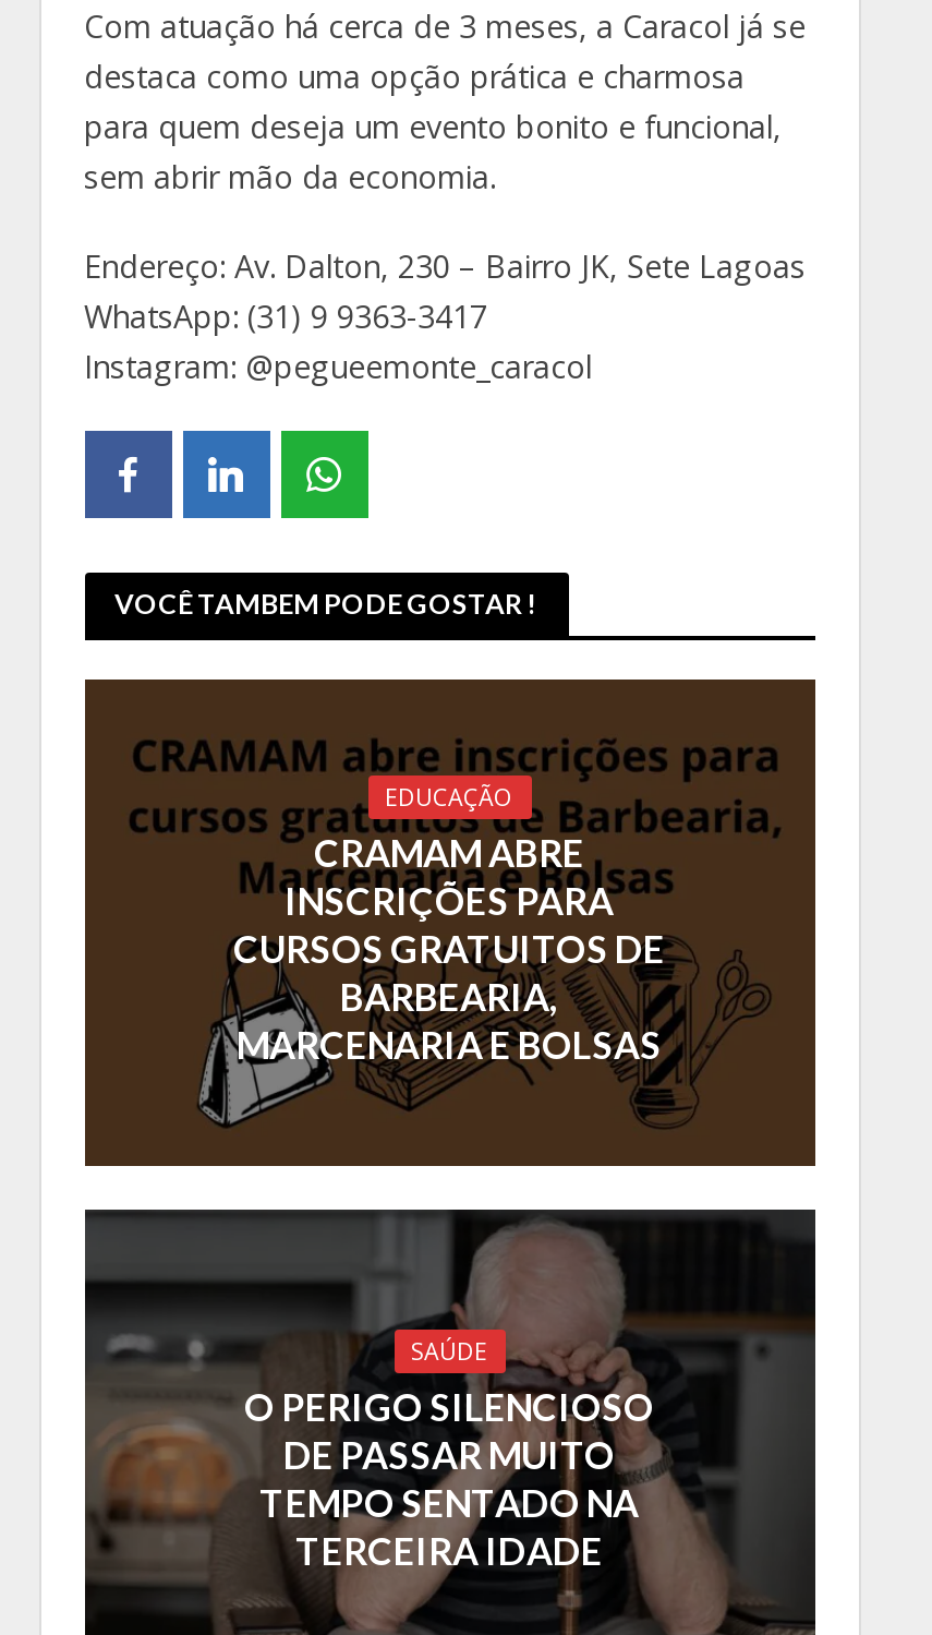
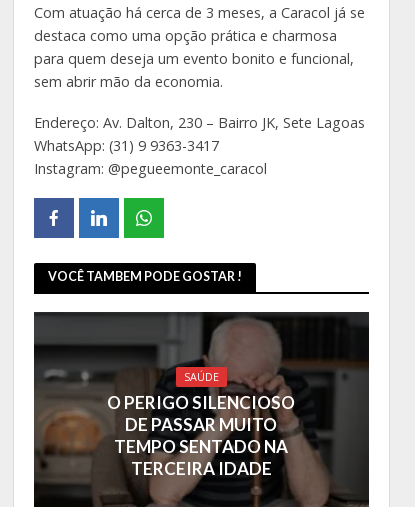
[85,678,815,1171] [image] | EDUCAÇÃO | CRAMAM ABRE | INSCRIÇÕES PARA | CURSOS GRATUITOS DE | BARBEARIA, | MARCENARIA E BOLSAS -> none

